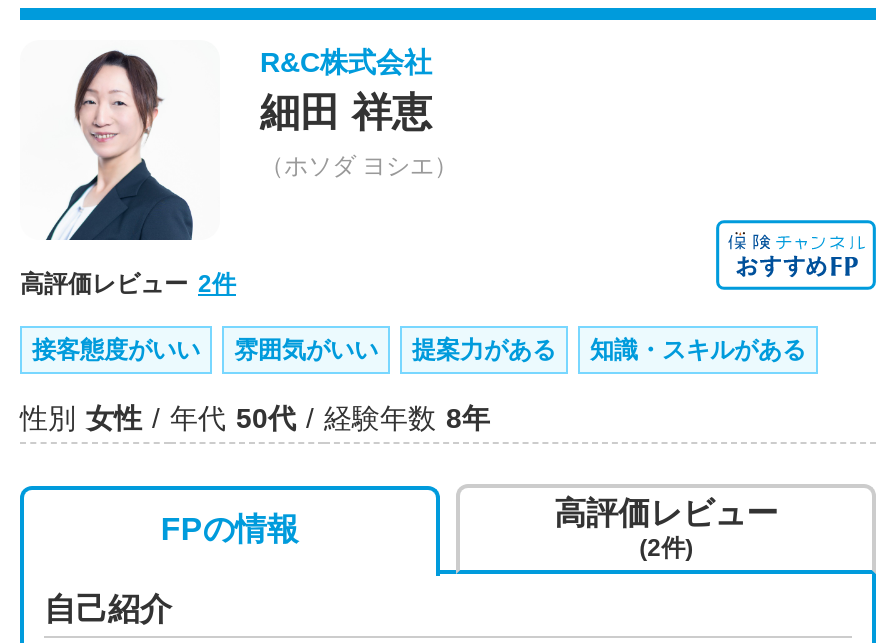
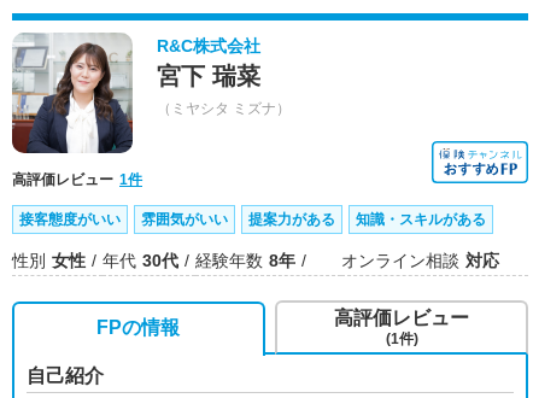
[20,42,236,298] [image] | 高評価レビュー 2件 -> [11,33,142,188] [image] | 高評価レビュー 1件
[260,90,458,180] 細田 祥恵 | （ホソダ ヨシエ） -> [157,63,291,117] 宮下 瑞菜 | （ミヤシタ ミズナ）
[20,402,490,434] 性別 女性 年代 50代 経験年数 8年 -> [12,251,295,270] 性別 女性 年代 30代 経験年数 8年
none -> [341,251,499,270] オンライン相談 対応
[639,534,693,562] (2件) -> [385,330,418,347] (1件)

